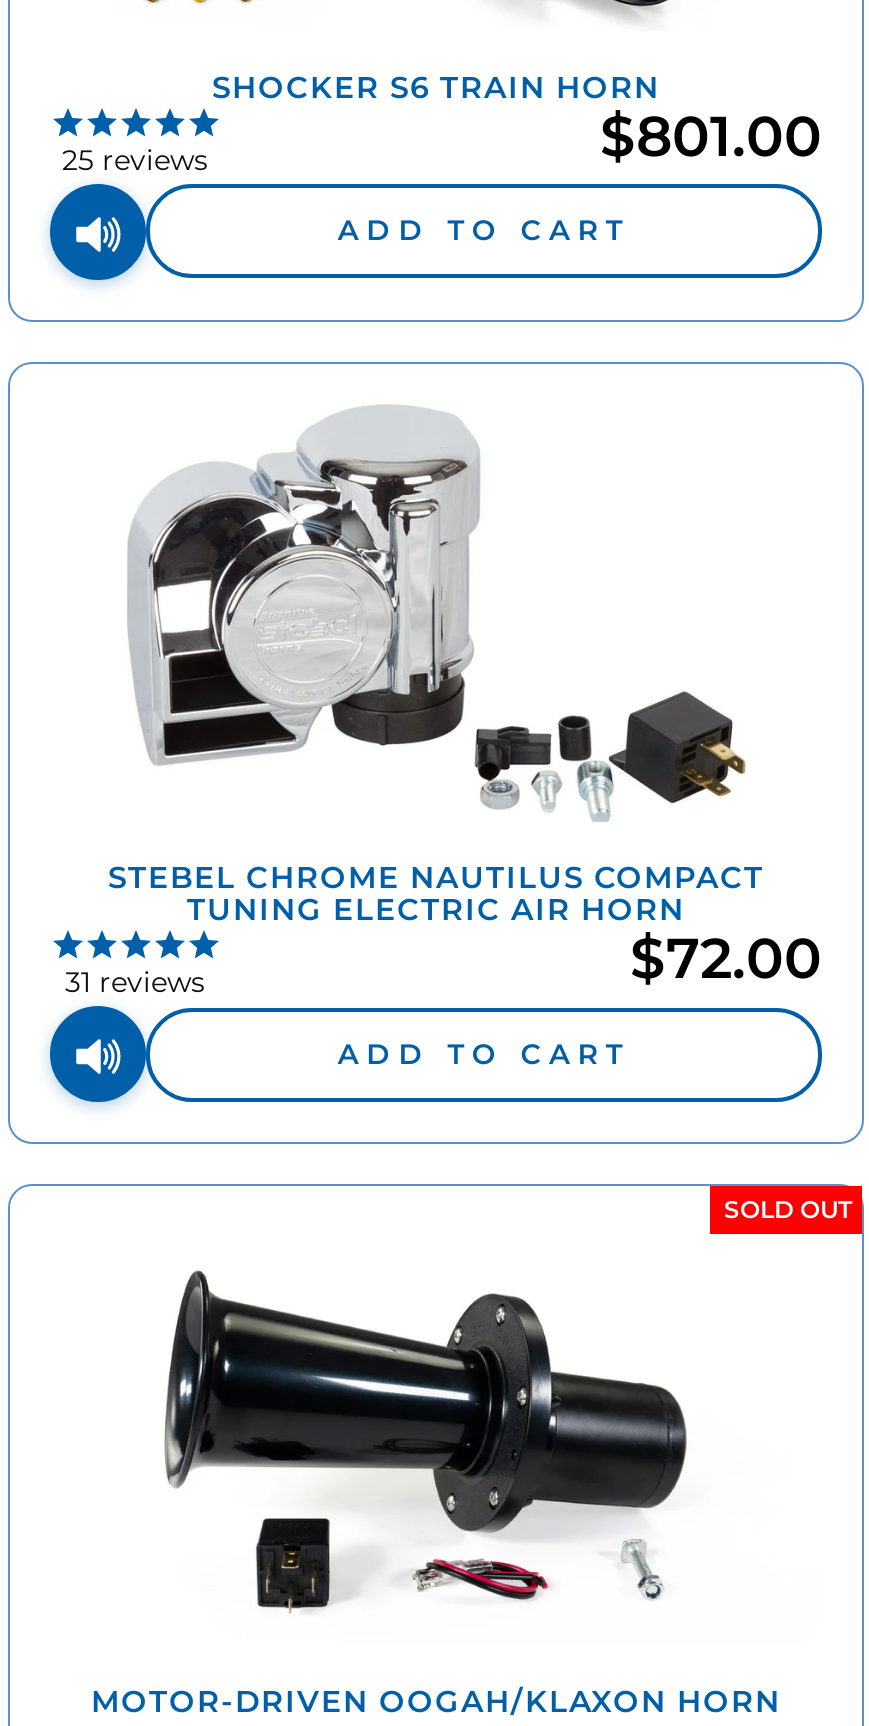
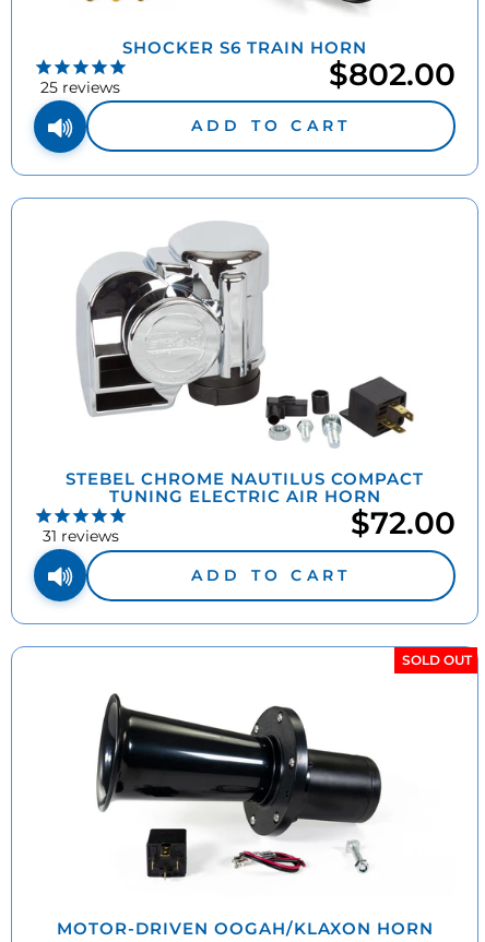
[600,102,822,170] $801.00 -> [329,56,456,93] $802.00

